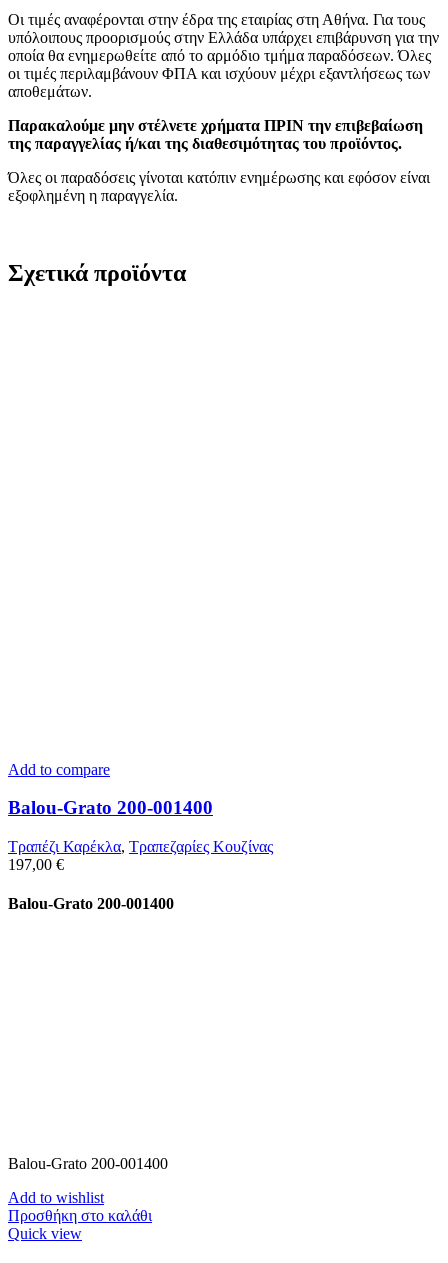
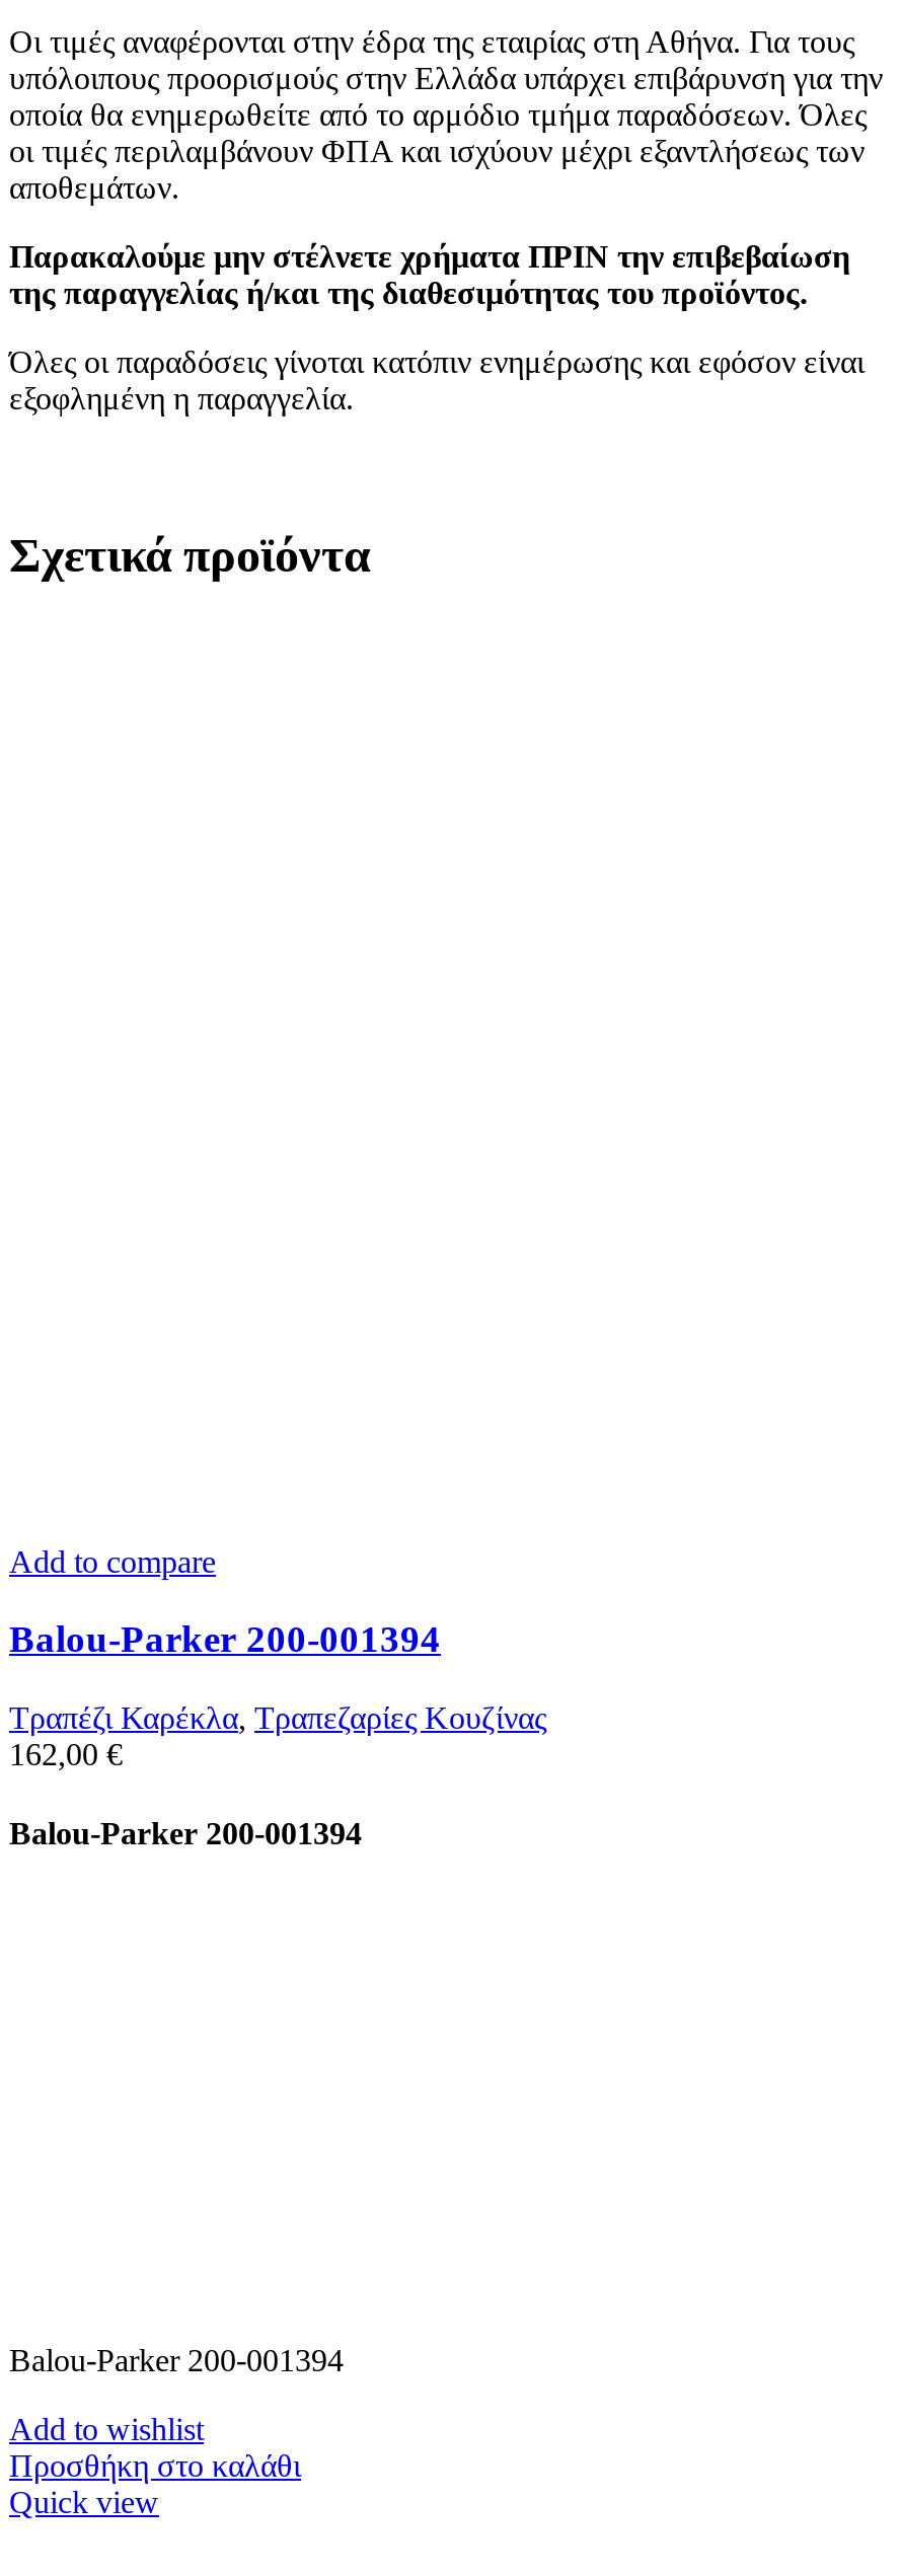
[8,797,213,818] Balou-Grato 200-001400 -> [9,1618,441,1661] Balou-Parker 200-001394
[8,856,64,873] 197,00 € -> [9,1737,123,1772] 162,00 €
[8,895,174,912] Balou-Grato 200-001400 -> [9,1817,362,1851] Balou-Parker 200-001394
[8,1155,168,1172] Balou-Grato 200-001400 -> [9,2342,344,2377] Balou-Parker 200-001394

